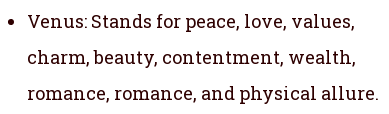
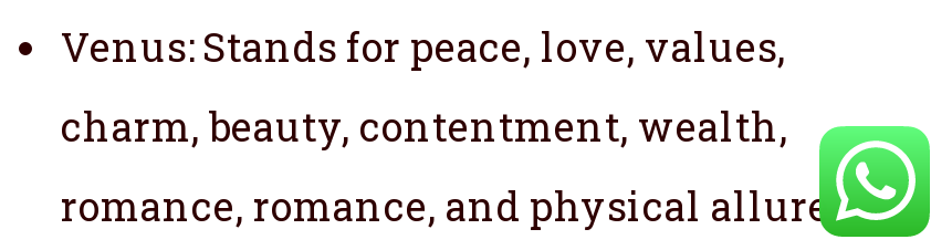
none -> [817,124,932,239] [image]

